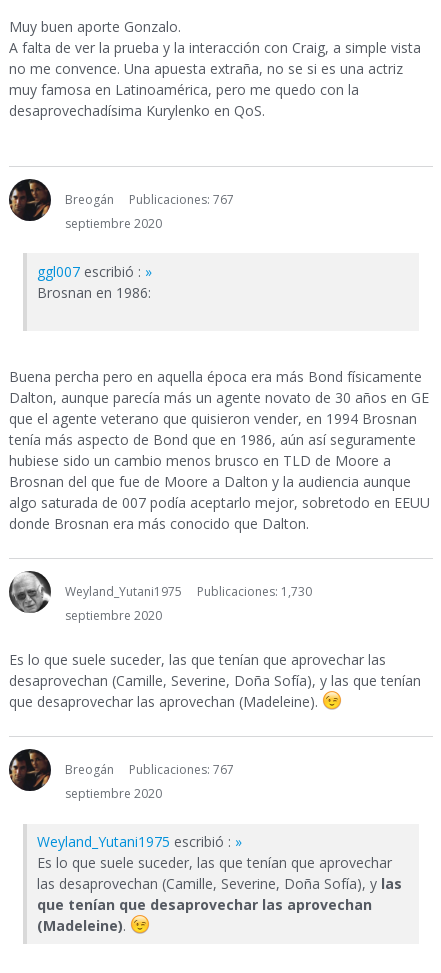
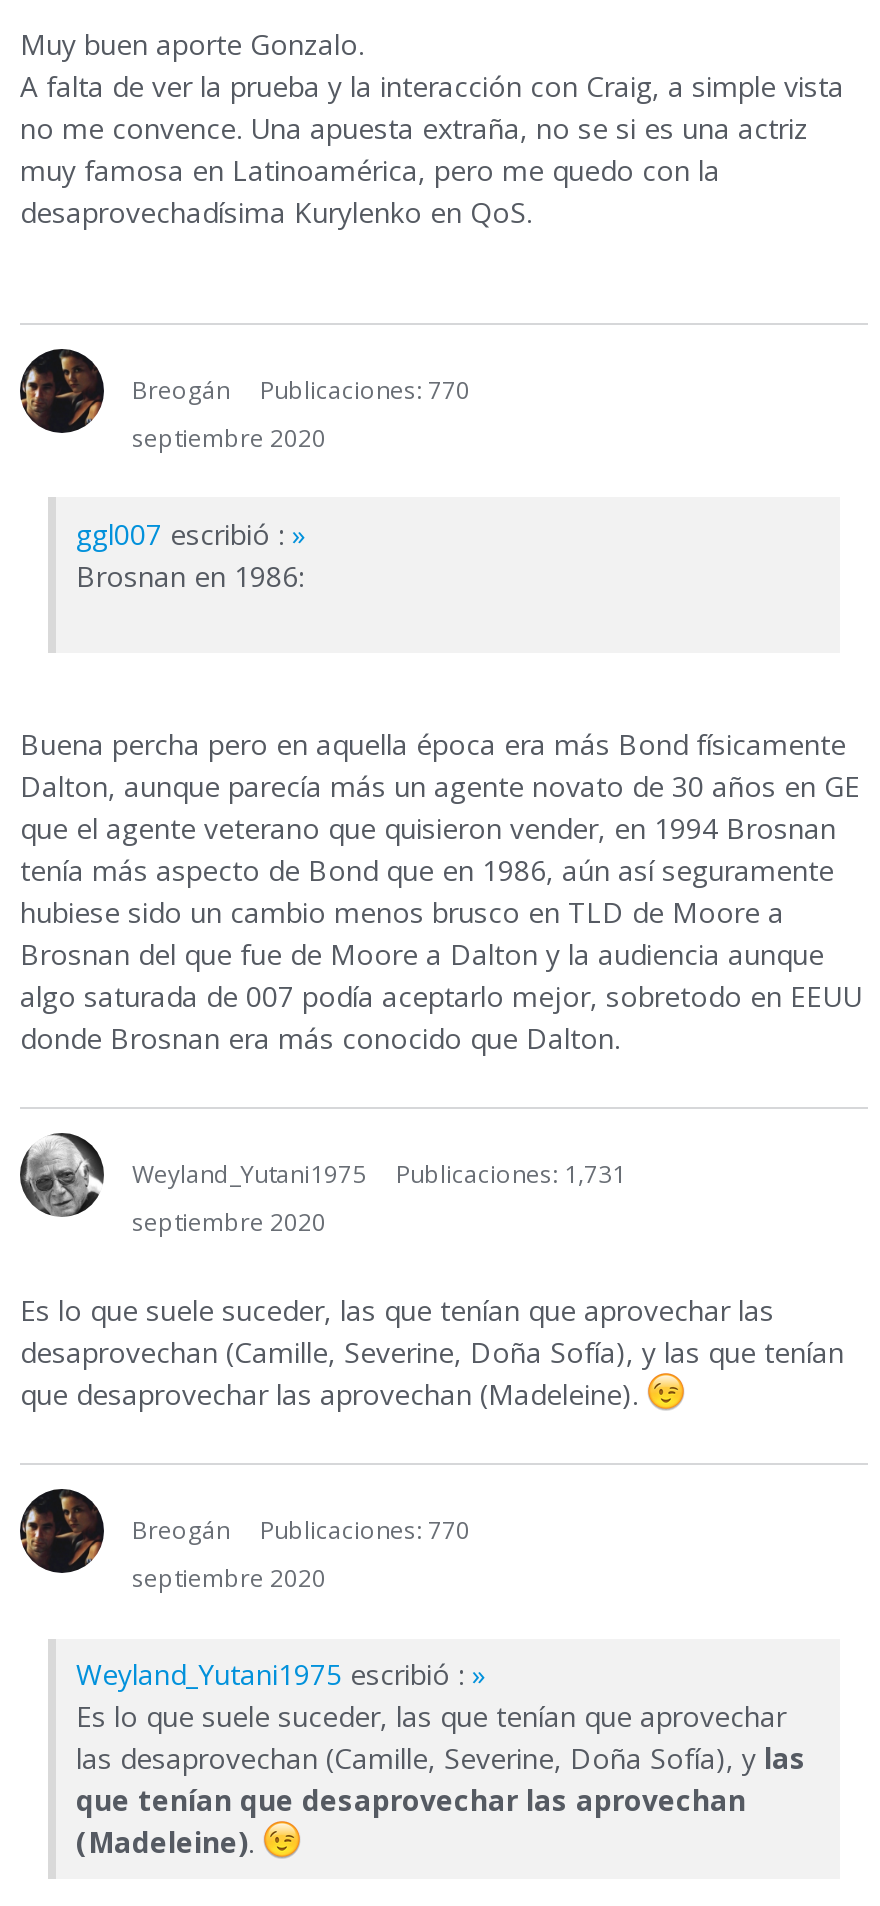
[129,191,234,208] Publicaciones: 767 -> [260,372,470,406] Publicaciones: 770
[197,583,312,600] Publicaciones: 1,730 -> [396,1157,626,1191] Publicaciones: 1,731
[129,761,234,778] Publicaciones: 767 -> [260,1513,470,1547] Publicaciones: 770

